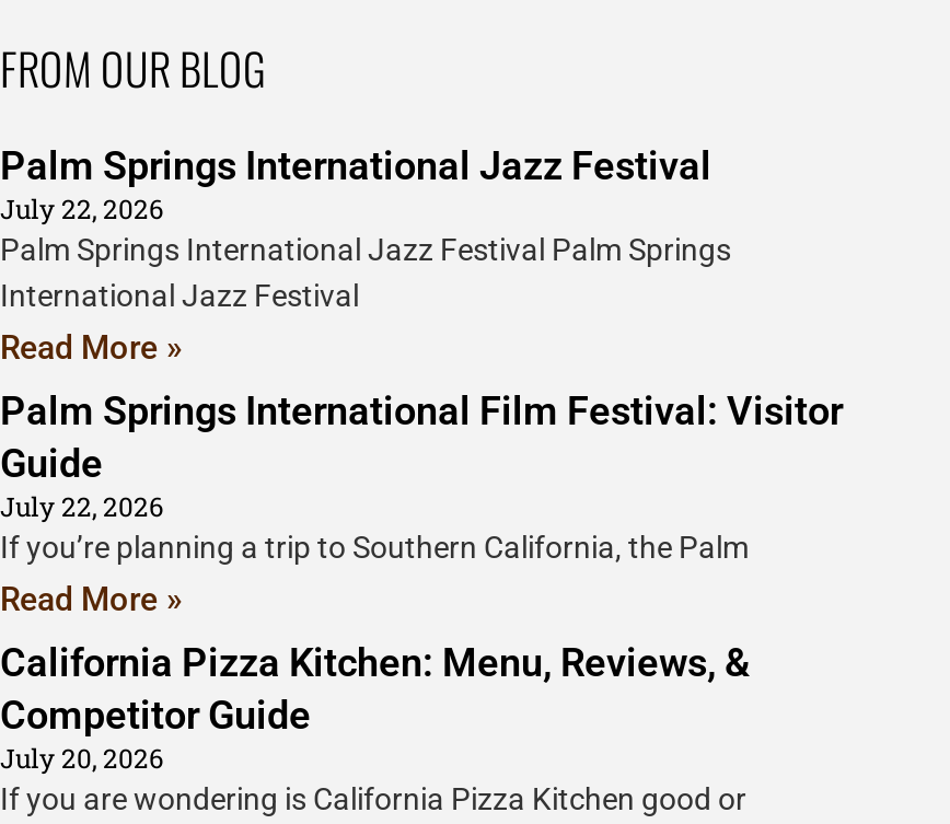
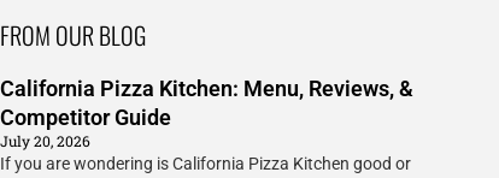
[0,142,843,619] Palm Springs International Jazz Festival | July 22, 2026 | Palm Springs International Jazz Festival Palm Springs | International Jazz Festival | Read More » | Palm Springs International Film Festival: Visitor | Guide | July 22, 2026 | If you’re planning a trip to Southern California, the Palm | Read More » -> none

